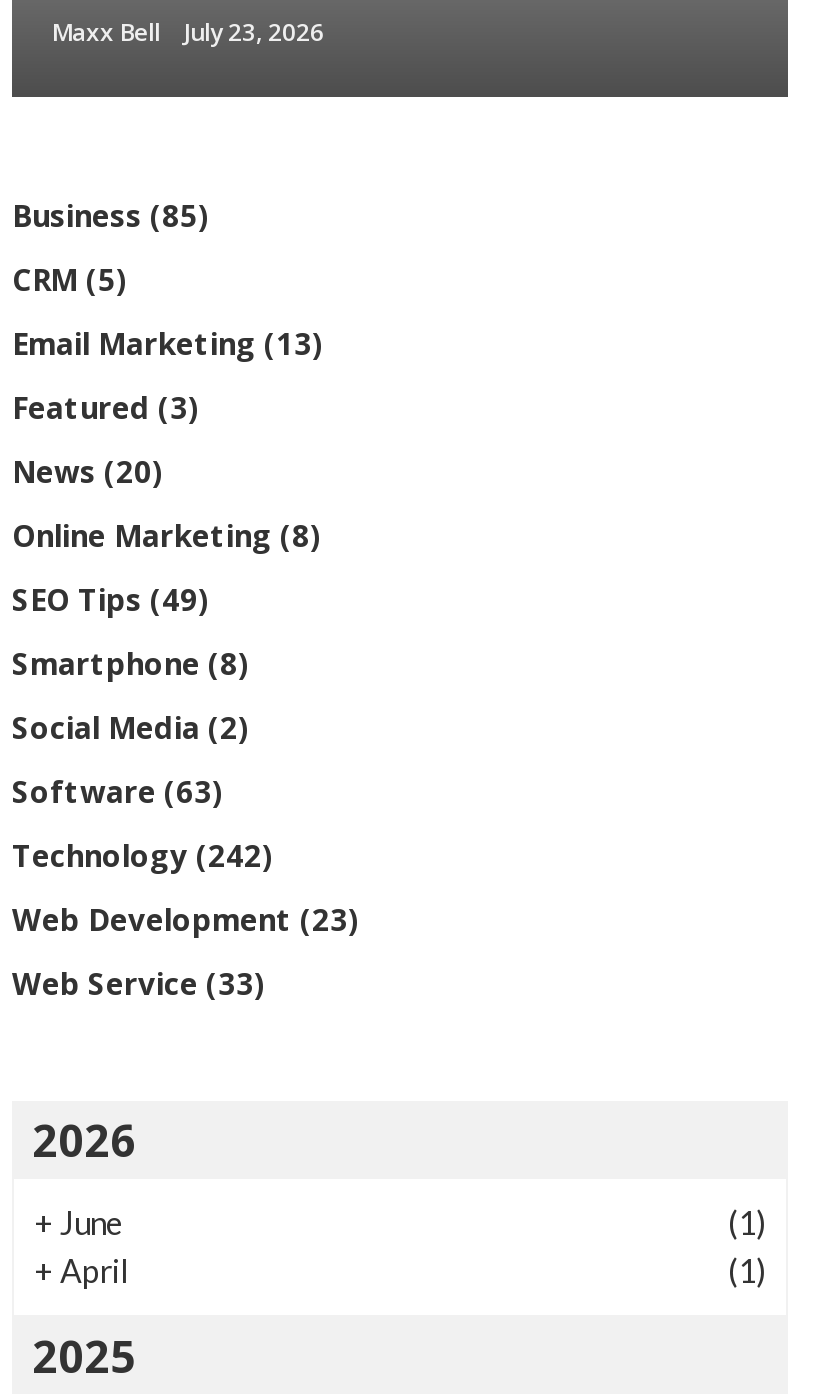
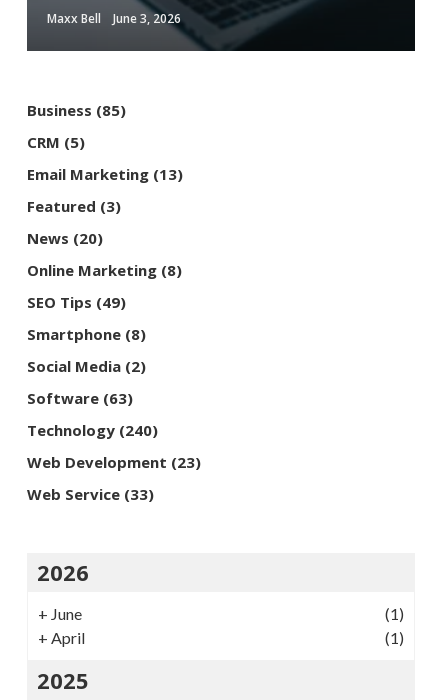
[52,15,324,49] Maxx Bell July 23, 2026 -> [47,10,181,27] Maxx Bell June 3, 2026
[12,835,274,875] Technology (242) -> [27,420,158,440] Technology (240)

